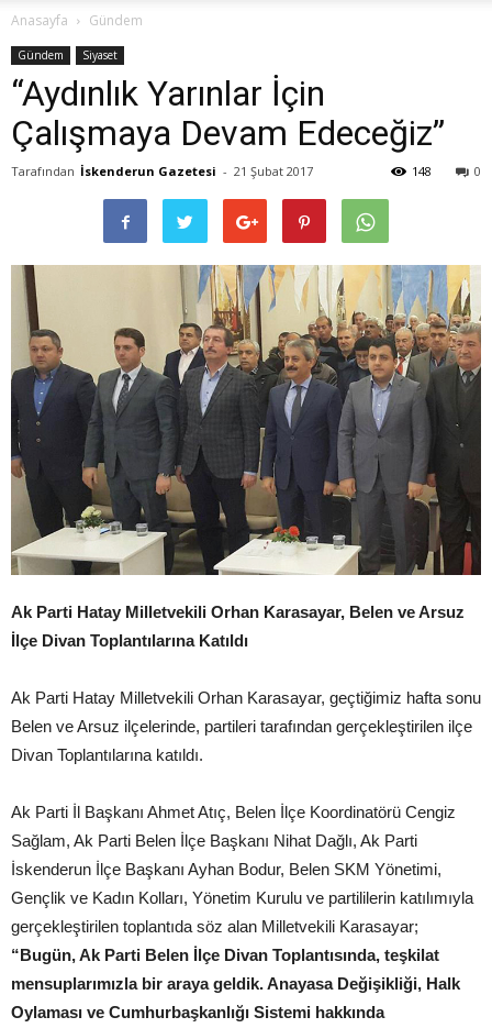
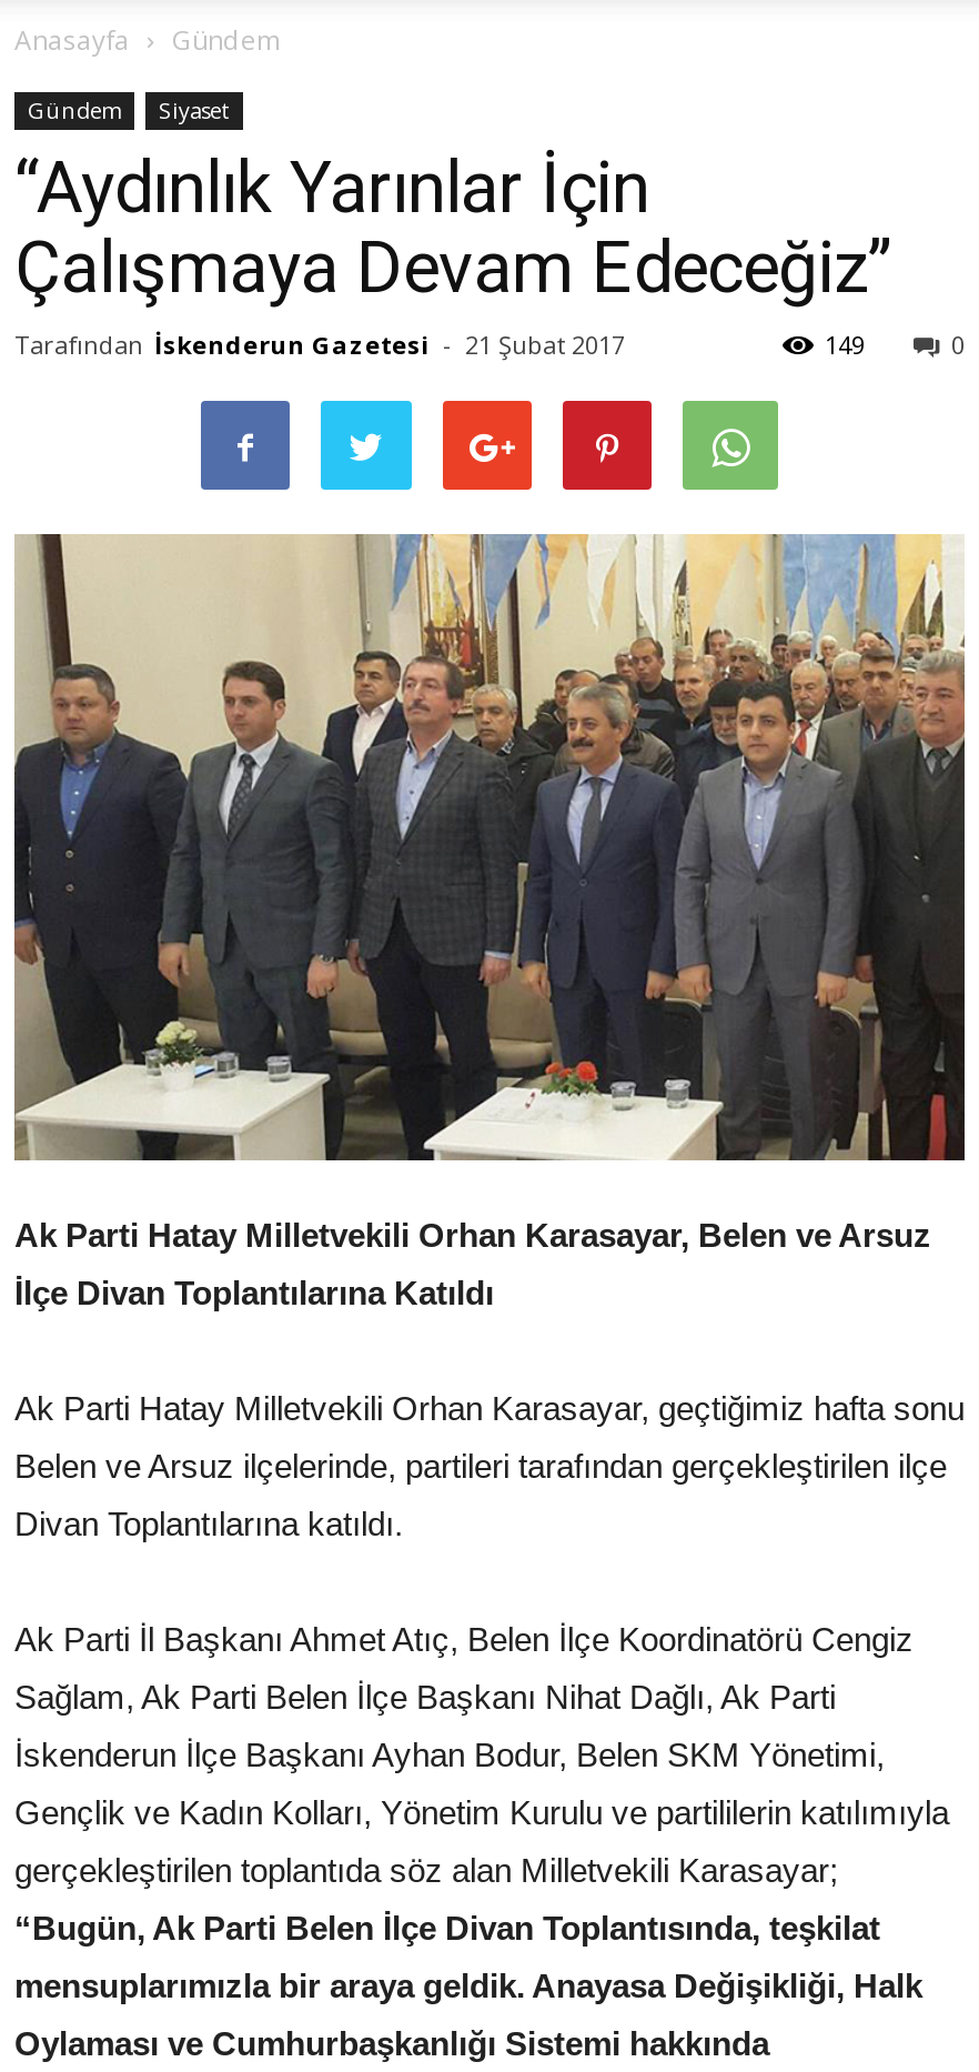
[412,163,432,179] 148 -> [825,328,865,361] 149

